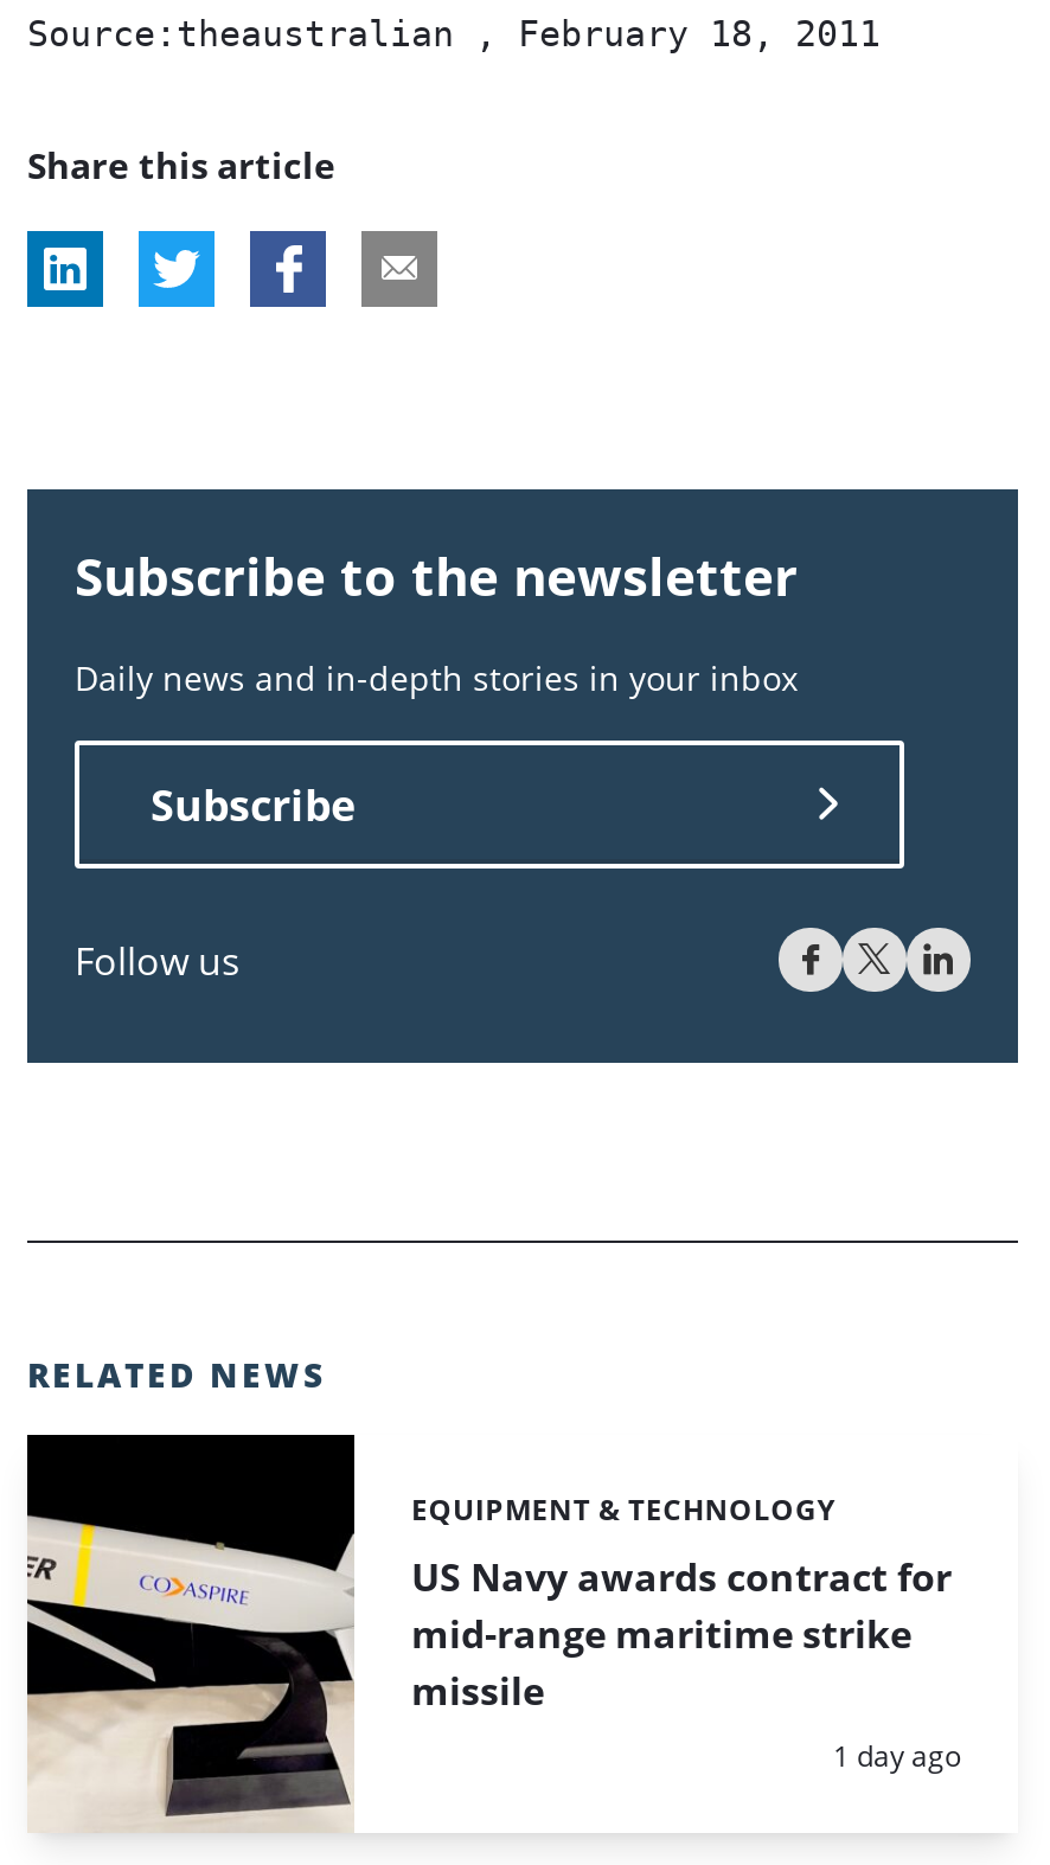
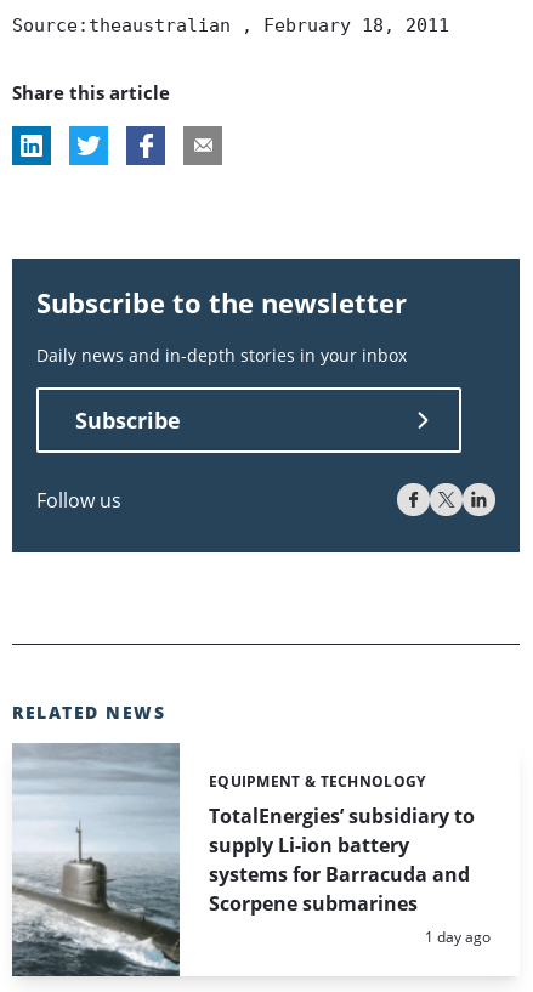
[25,1433,951,1833] [image] | US Navy awards contract for | mid-range maritime strike | missile -> [11,743,475,977] [image] | TotalEnergies’ subsidiary to | supply Li-ion battery | systems for Barracuda and | Scorpene submarines

